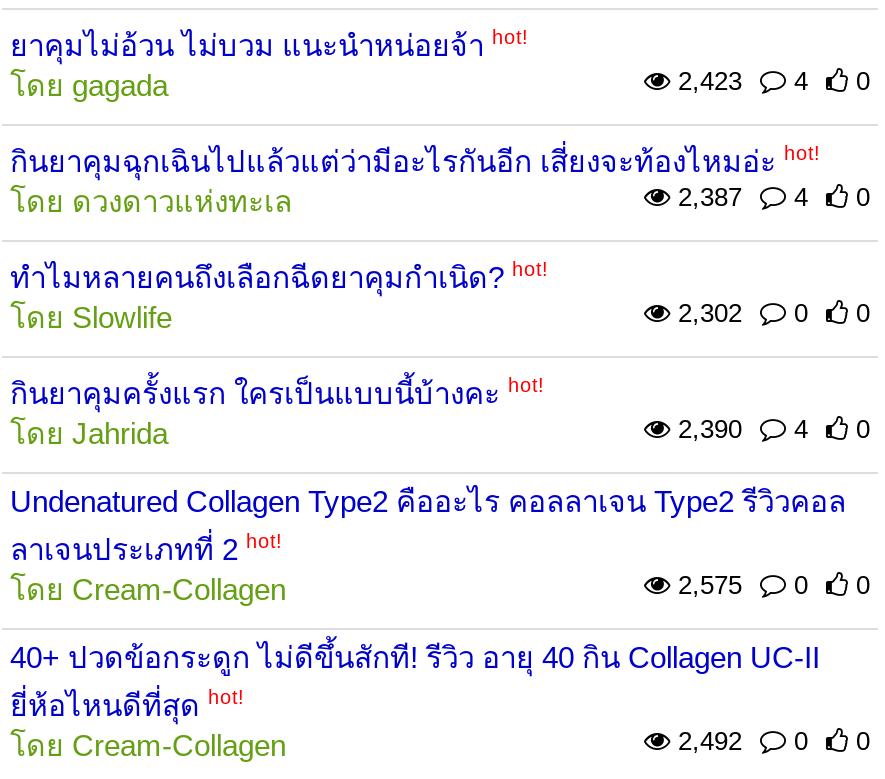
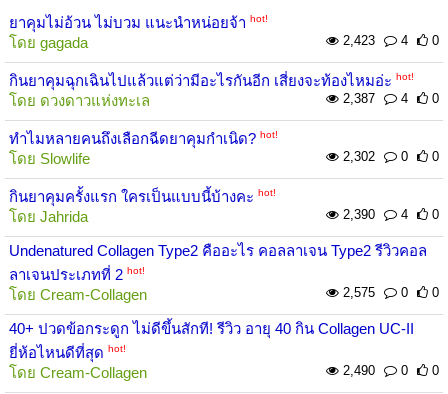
[670,726,870,756] 2,492 0 0 -> [339,363,439,378] 2,490 0 0

